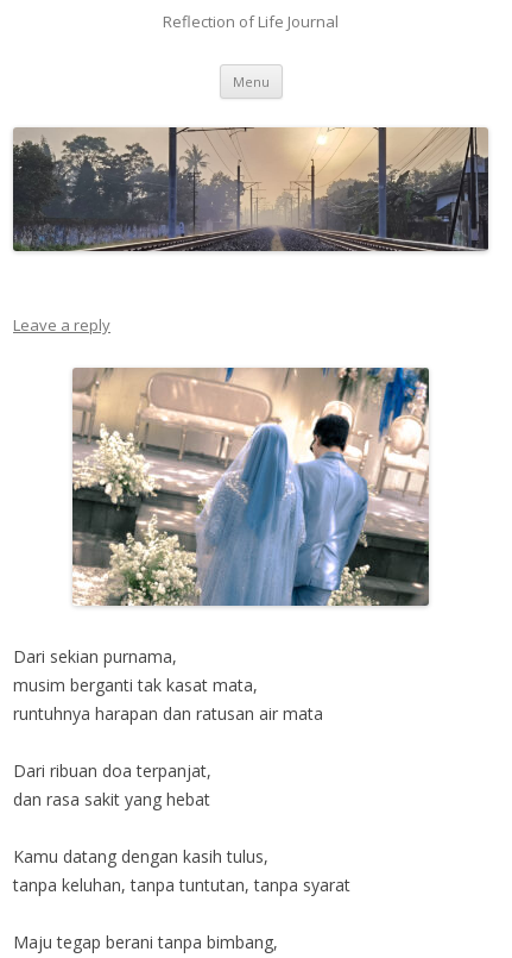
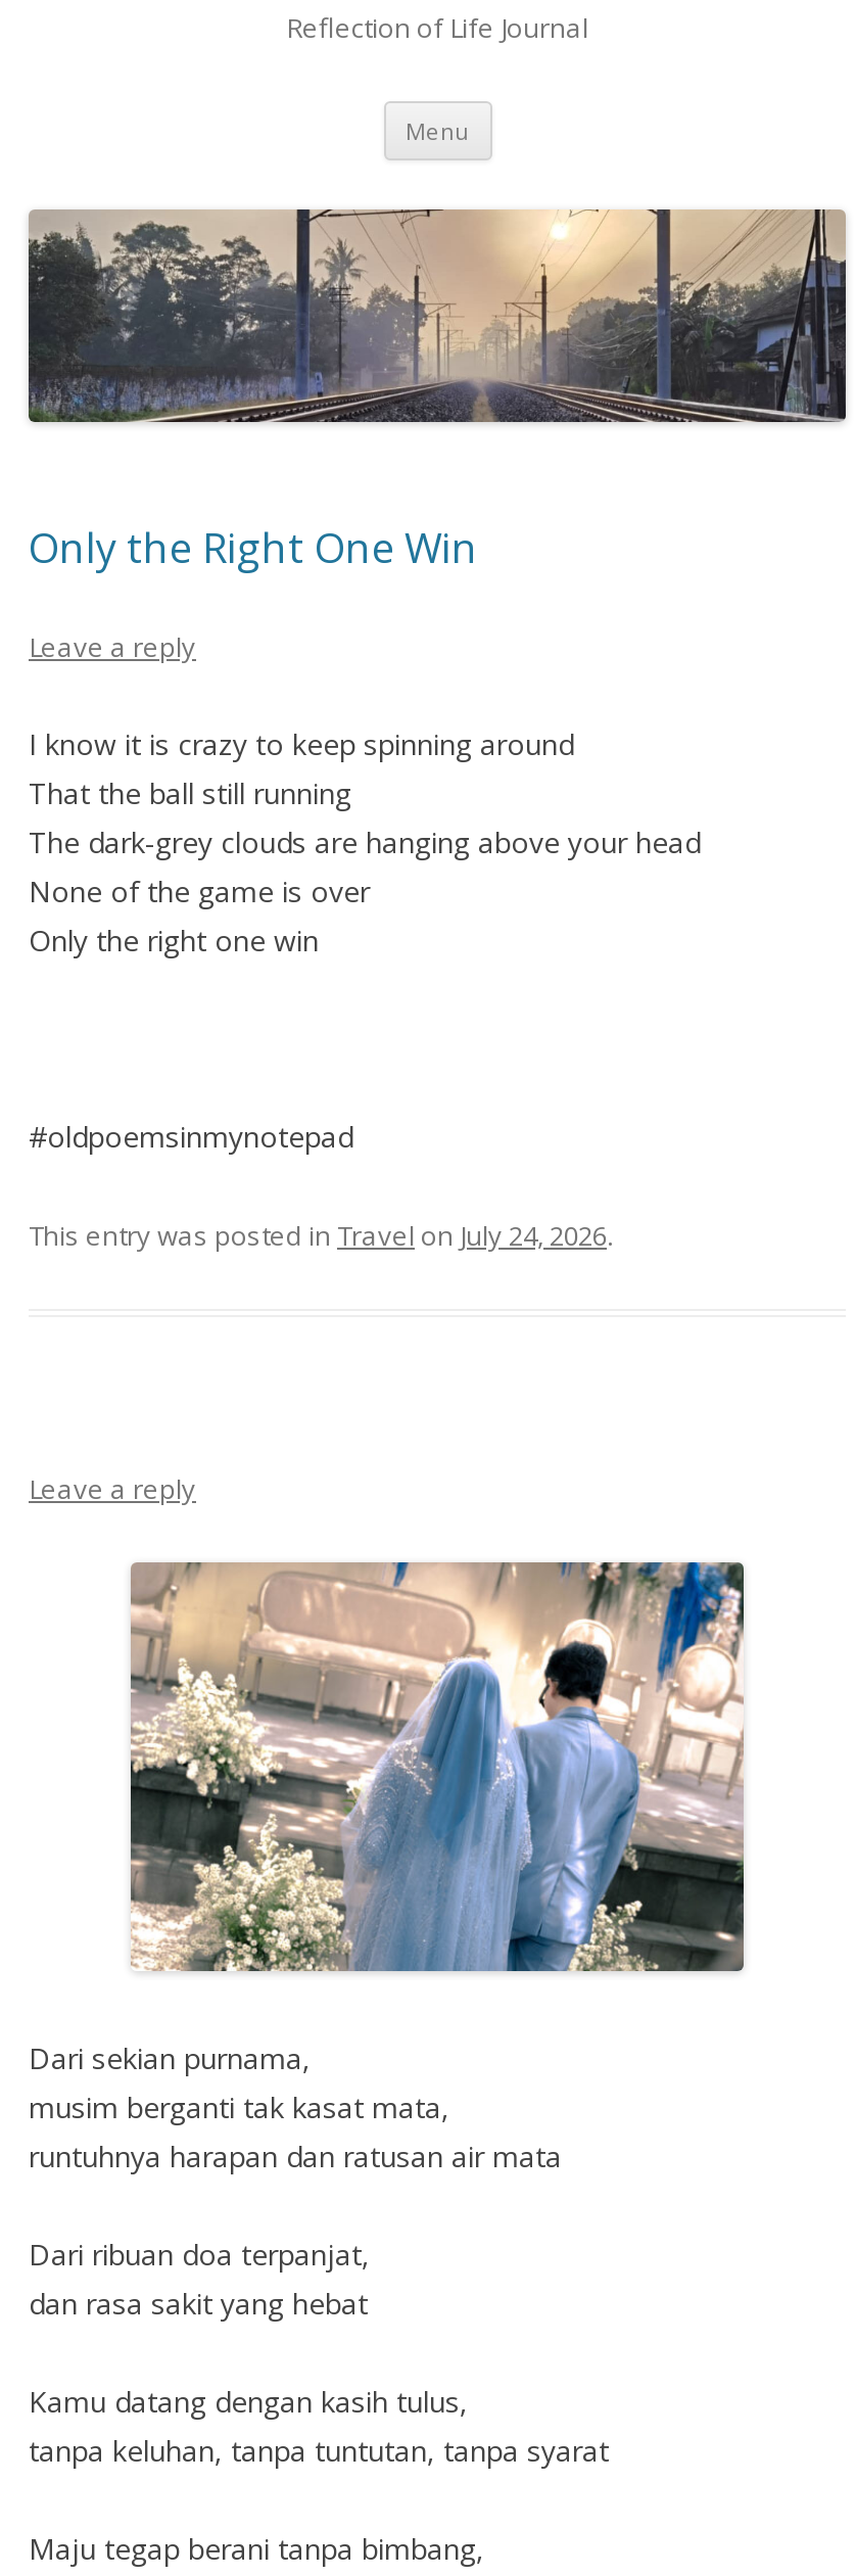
none -> [29,521,701,960] Only the Right One Win | Leave a reply | I know it is crazy to keep spinning around | That the ball still running | The dark-grey clouds are hanging above your head | None of the game is over | Only the right one win
none -> [29,1117,613,1254] #oldpoemsinmynotepad | This entry was posted in Travel on July 24, 2026.

